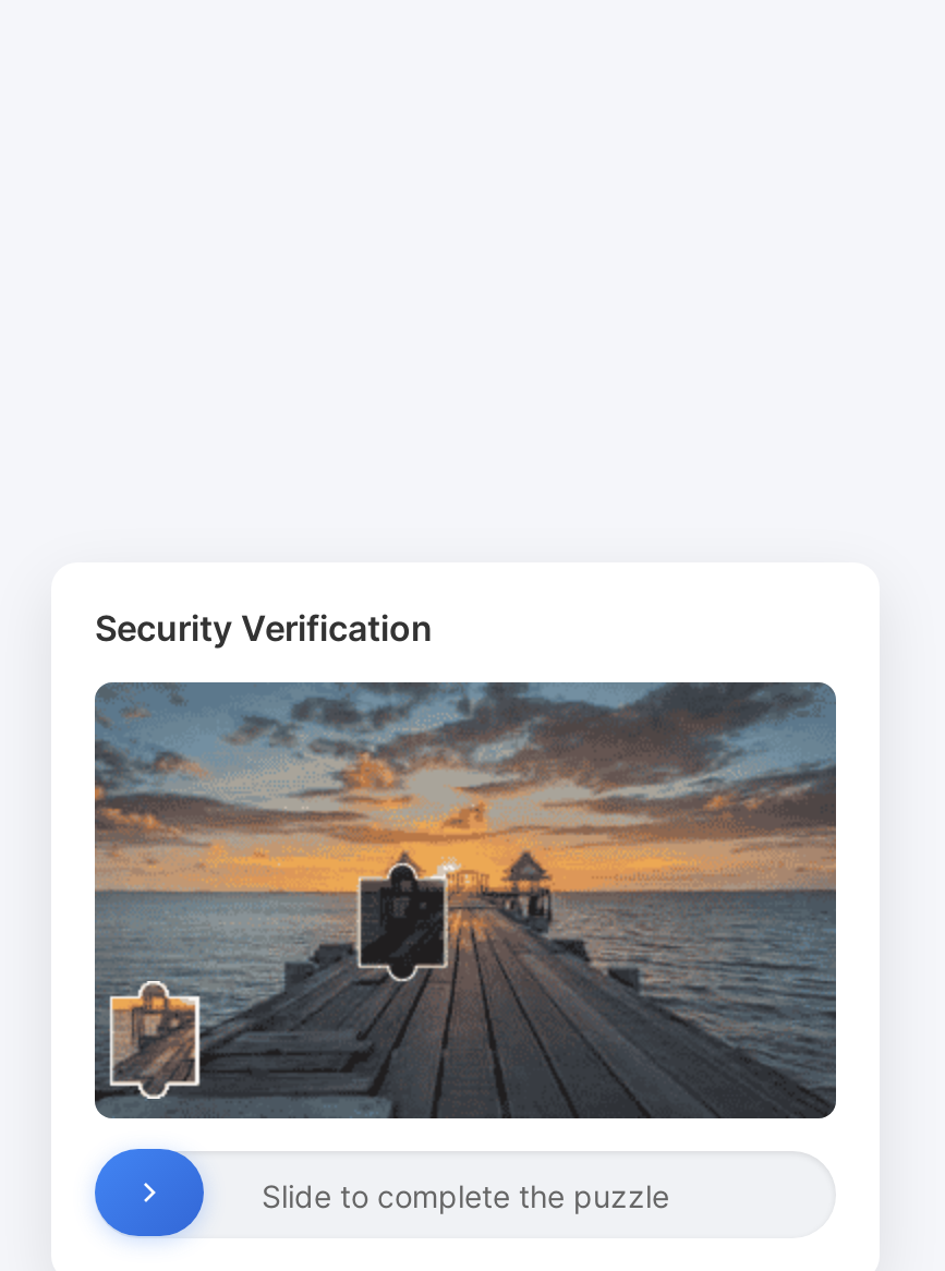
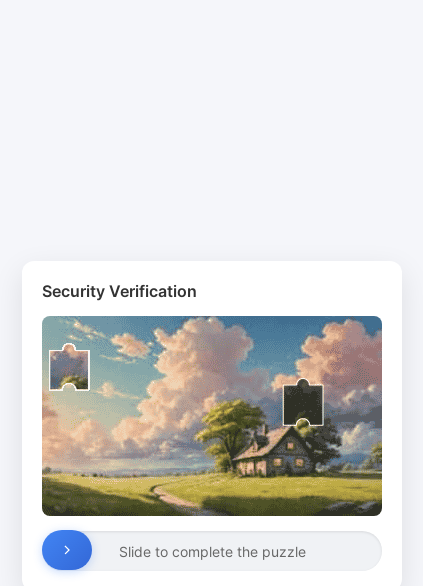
[93,682,838,1118] [image] -> [41,316,383,516] [image]

